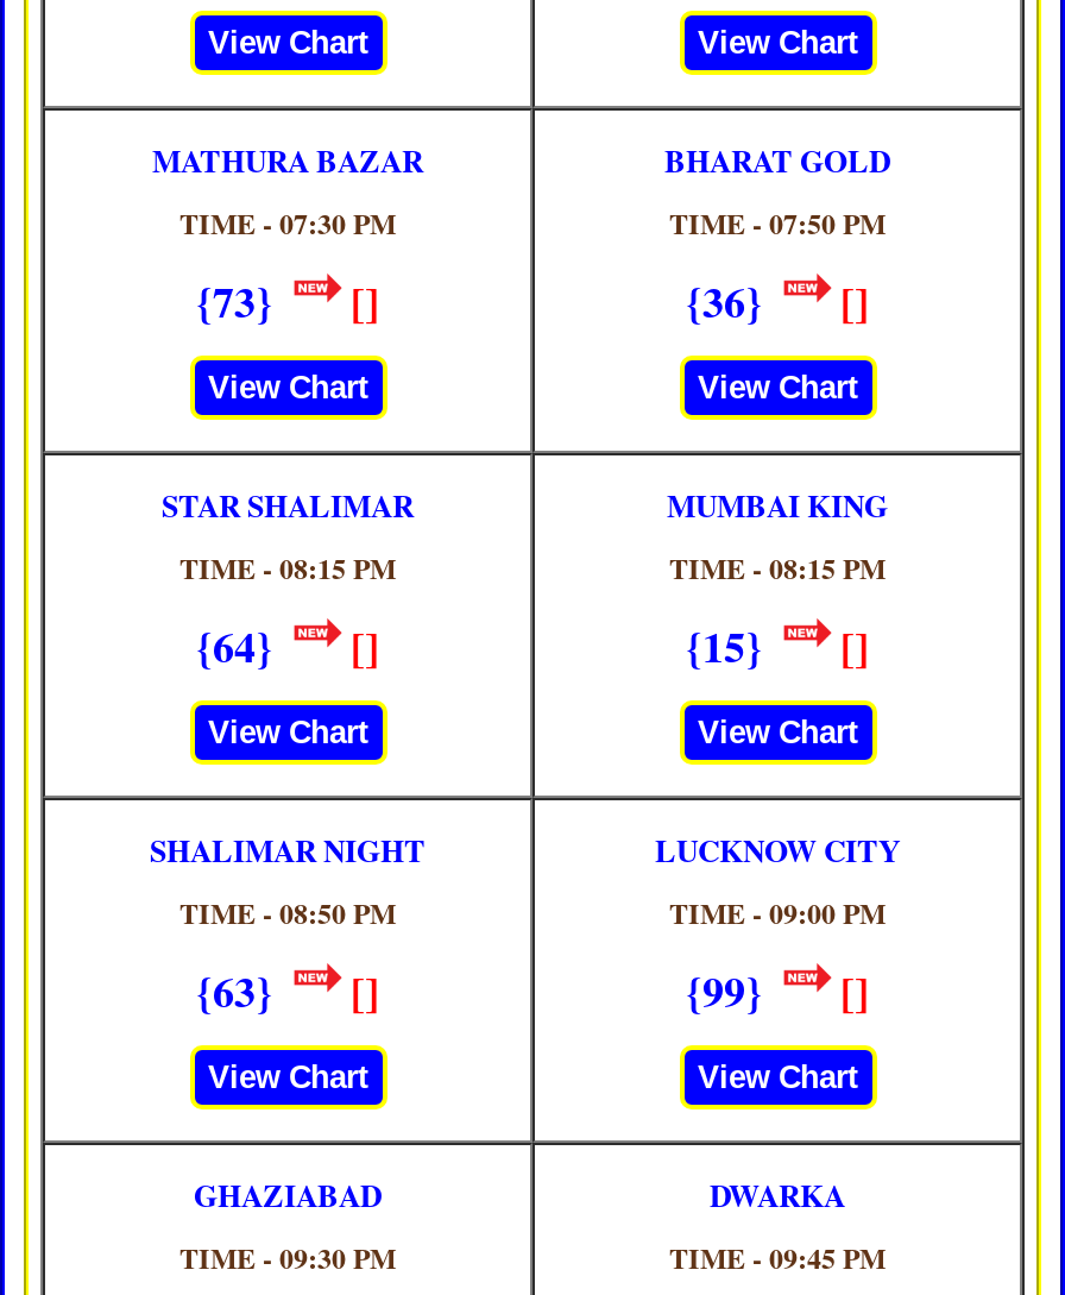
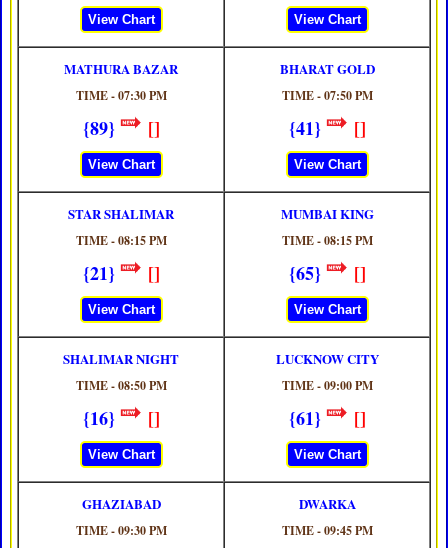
[196,271,272,333] {73} -> [82,115,114,141] {89}
[686,271,762,333] {36} -> [288,115,320,141] {41}
[196,616,272,678] {64} -> [82,260,114,286] {21}
[686,616,762,678] {15} -> [288,260,320,286] {65}
[196,961,272,1022] {63} -> [82,405,114,431] {16}
[686,961,762,1022] {99} -> [288,405,320,431] {61}

